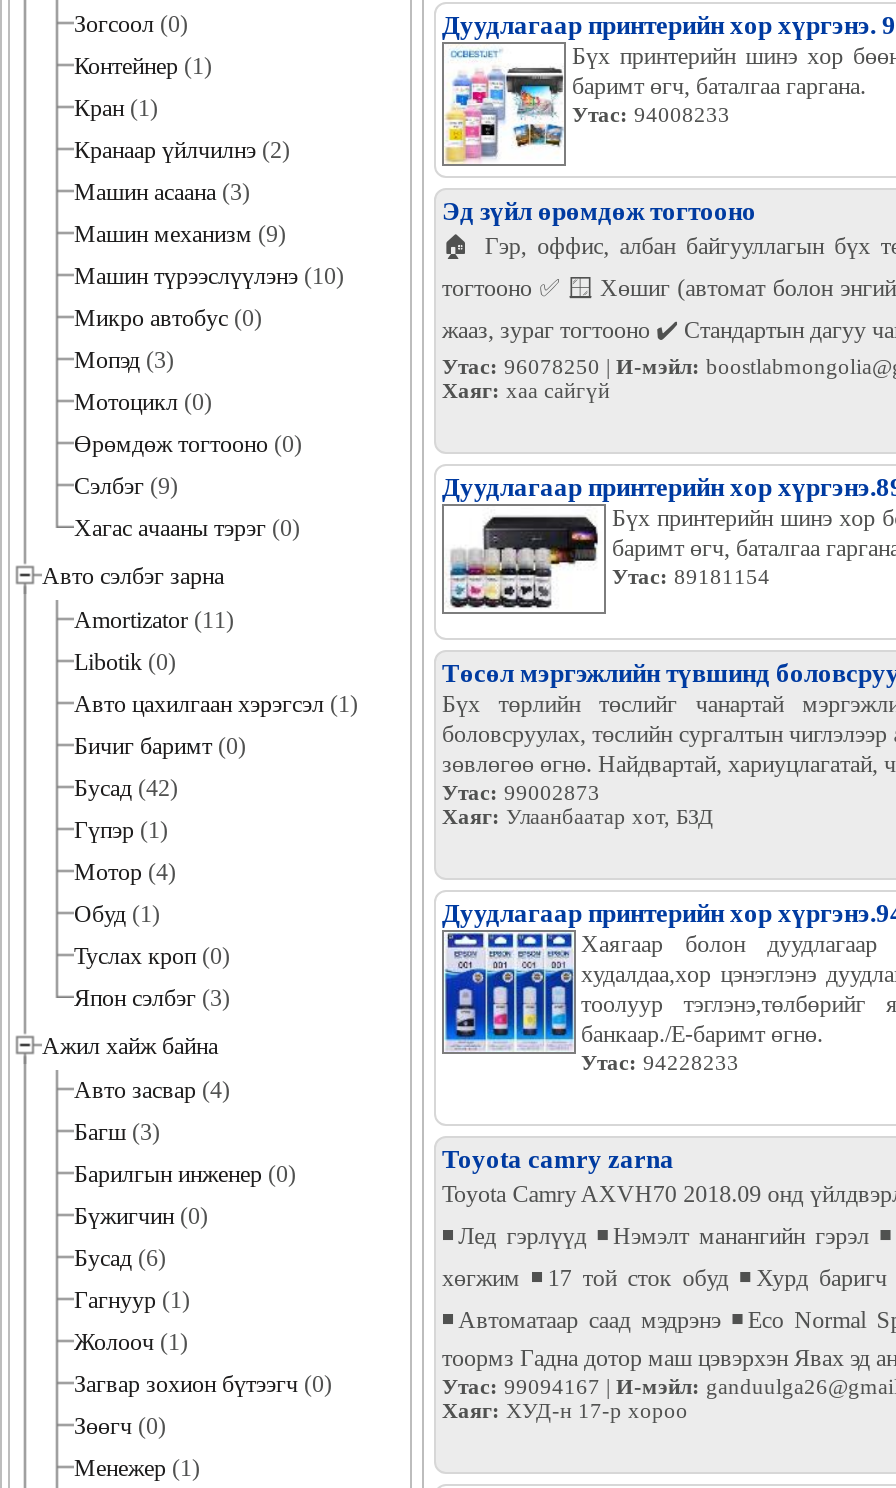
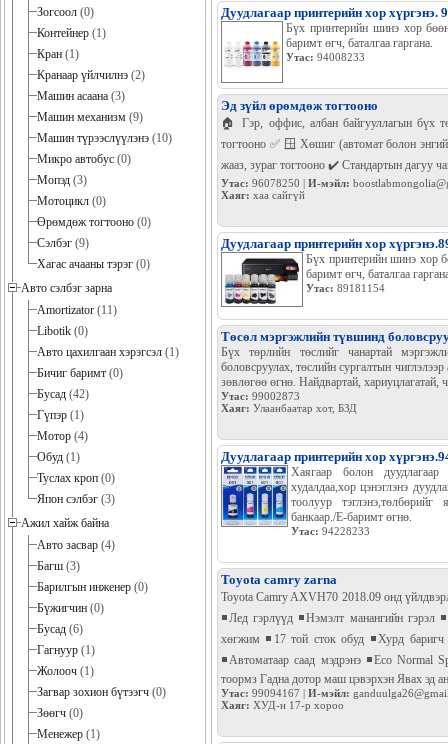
[444,48,566,164] [image] -> [222,25,282,82] [image]

